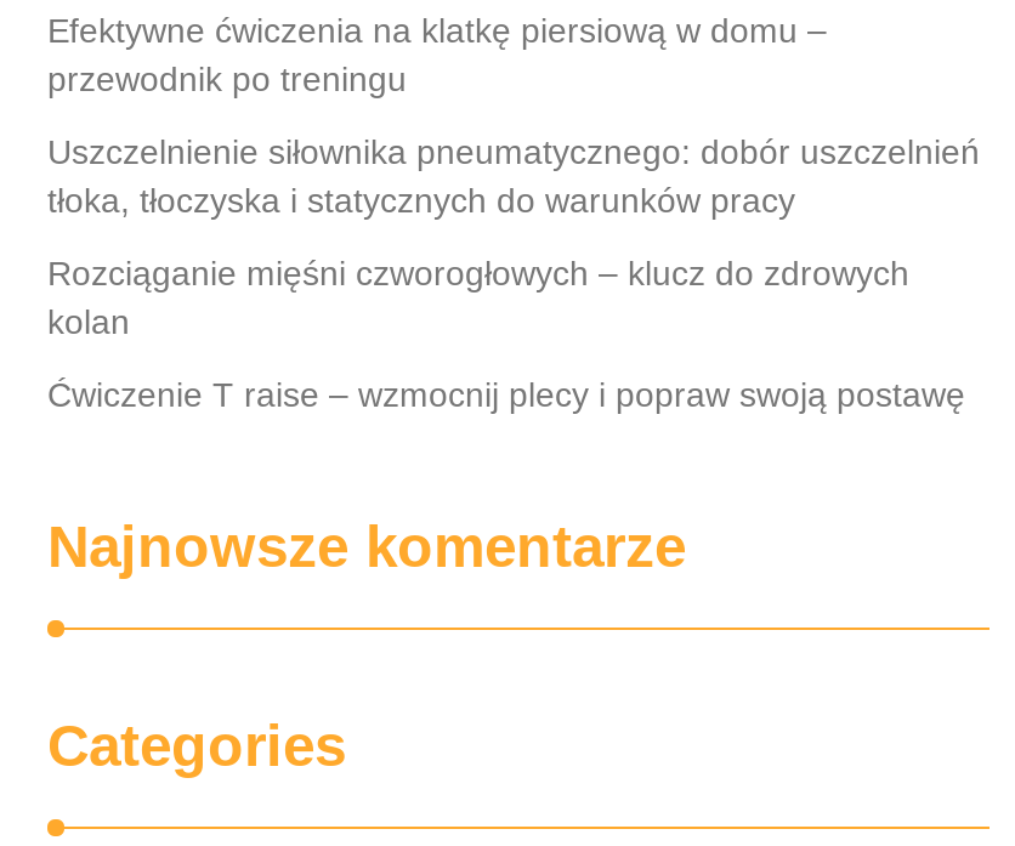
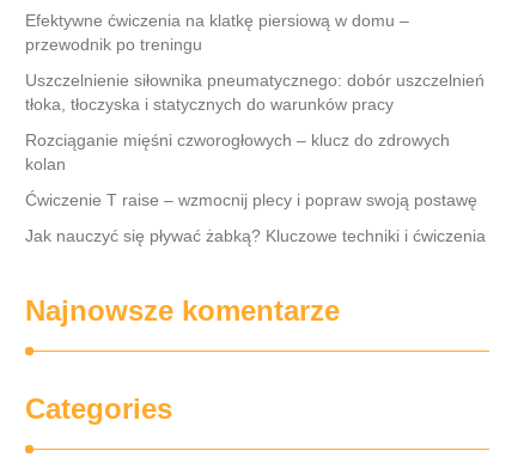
none -> [25,226,486,245] Jak nauczyć się pływać żabką? Kluczowe techniki i ćwiczenia

